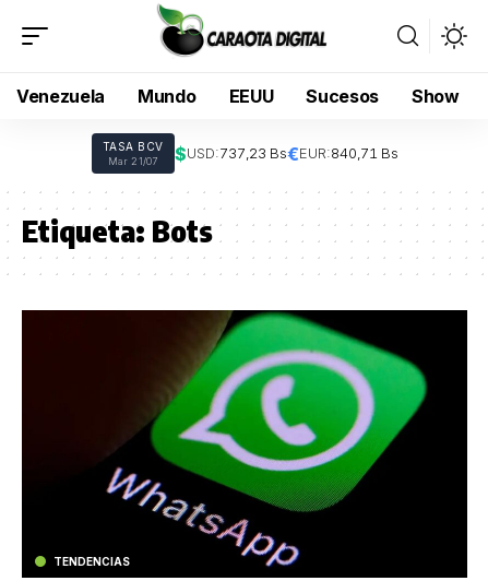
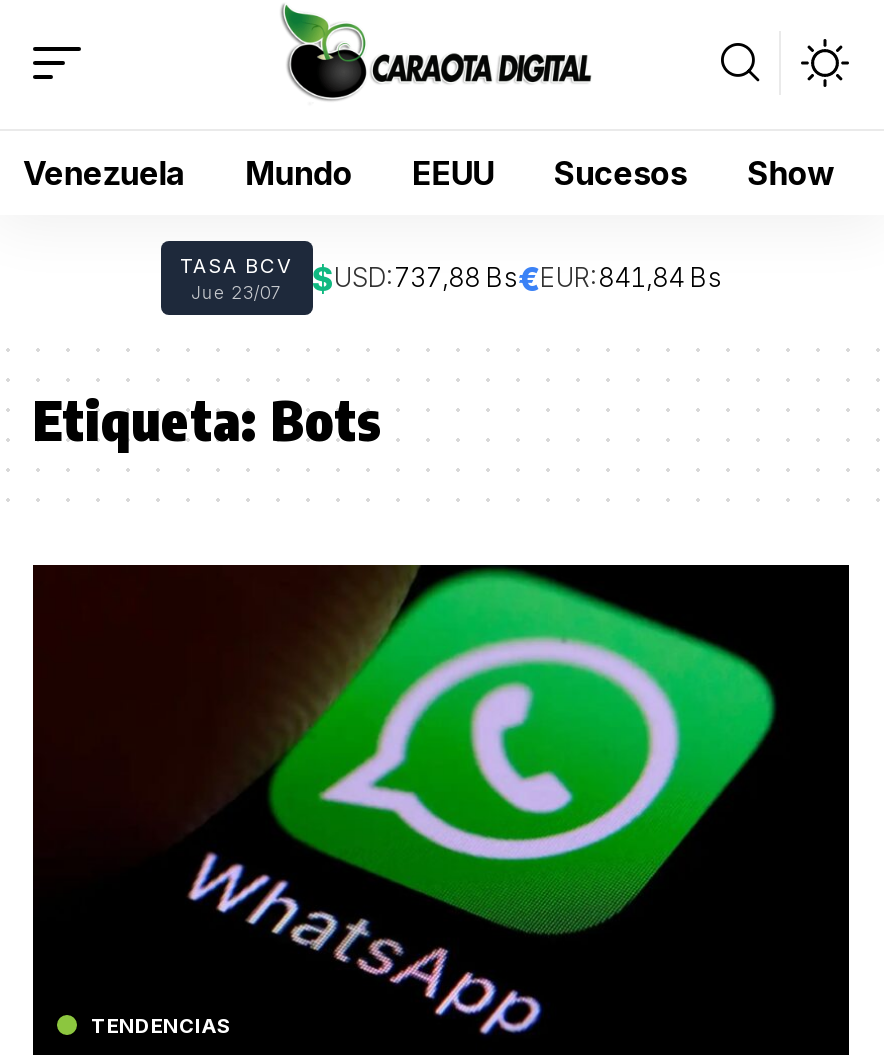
[108,143,398,167] Mar 21/07 | $USD:737,23 Bs€EUR:840,71 Bs -> [191,258,722,303] Jue 23/07 | $USD:737,88 Bs€EUR:841,84 Bs

